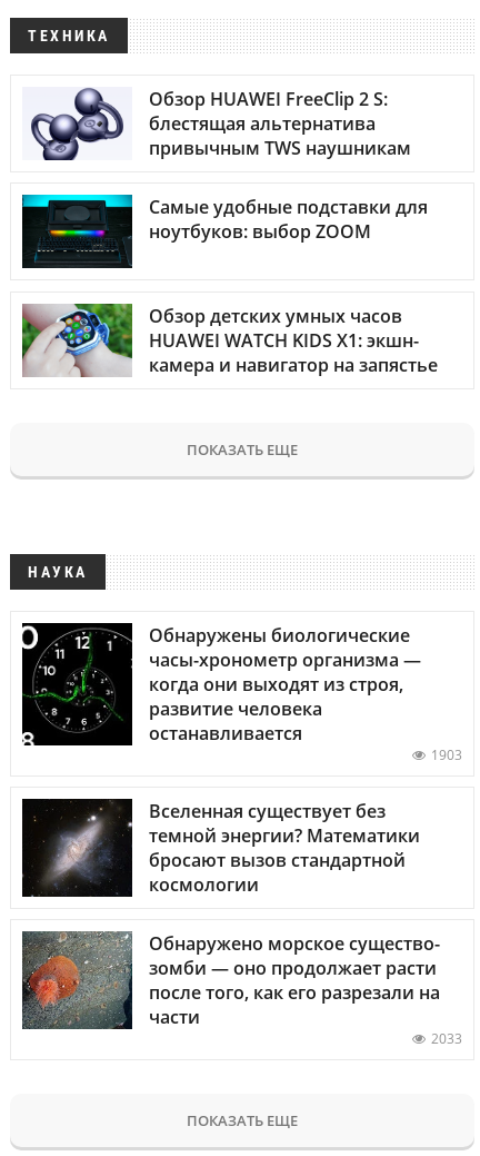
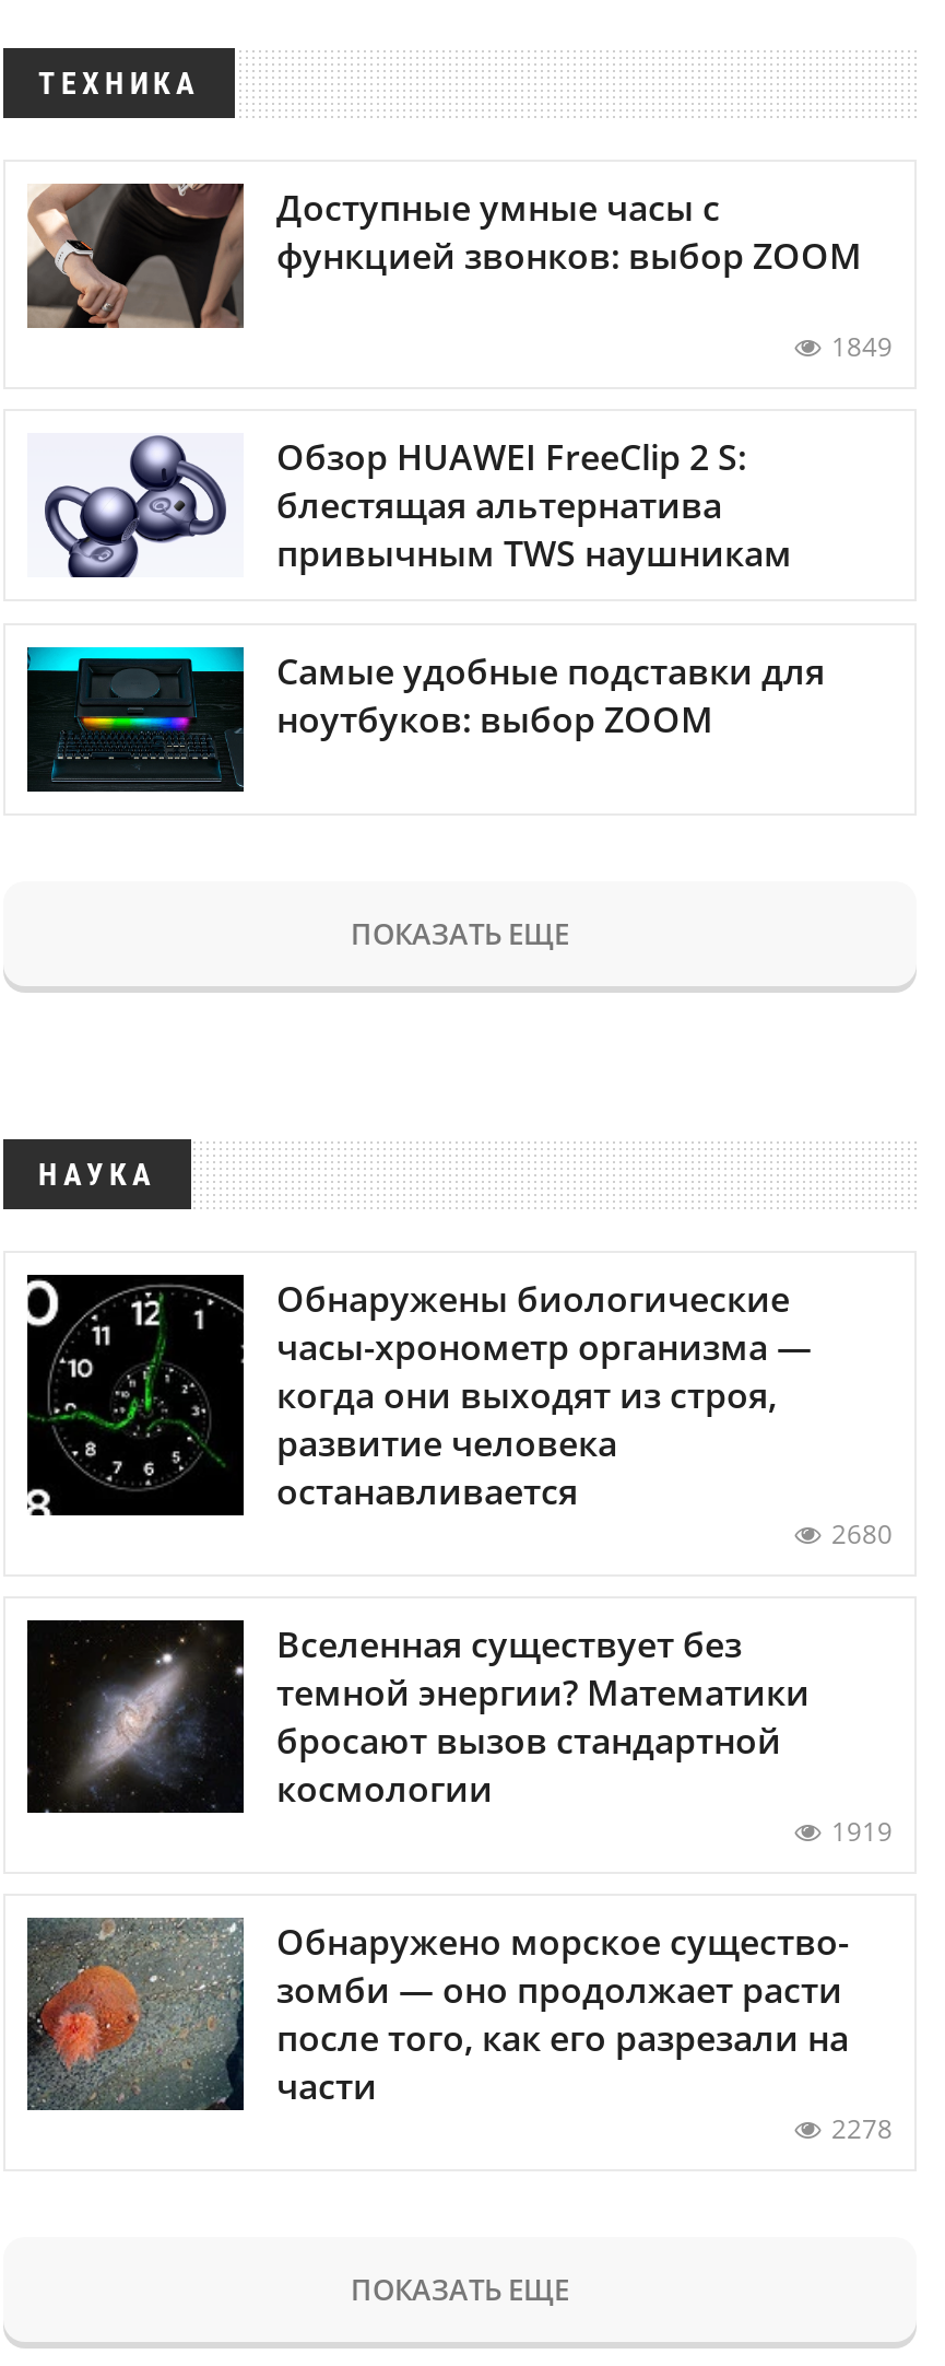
none -> [25,181,893,366] [image] | Доступные умные часы с | функцией звонков: выбор ZOOM | 1849
moved [29,87,428,244] -> [40,434,825,742]: [image] | Обзор HUAWEI FreeClip 2 S: | блестящая альтернатива | привычным TWS наушникам | Самые удобные подставки для | ноутбуков: выбор ZOOM
[21,303,438,378] [image] | Обзор детских умных часов | HUAWEI WATCH KIDS X1: экшн- | камера и навигатор на запястье -> none
[431,745,462,764] 1903 -> [831,1515,893,1552] 2680
none -> [831,1813,893,1850] 1919
[431,1029,462,1048] 2033 -> [831,2110,893,2147] 2278

